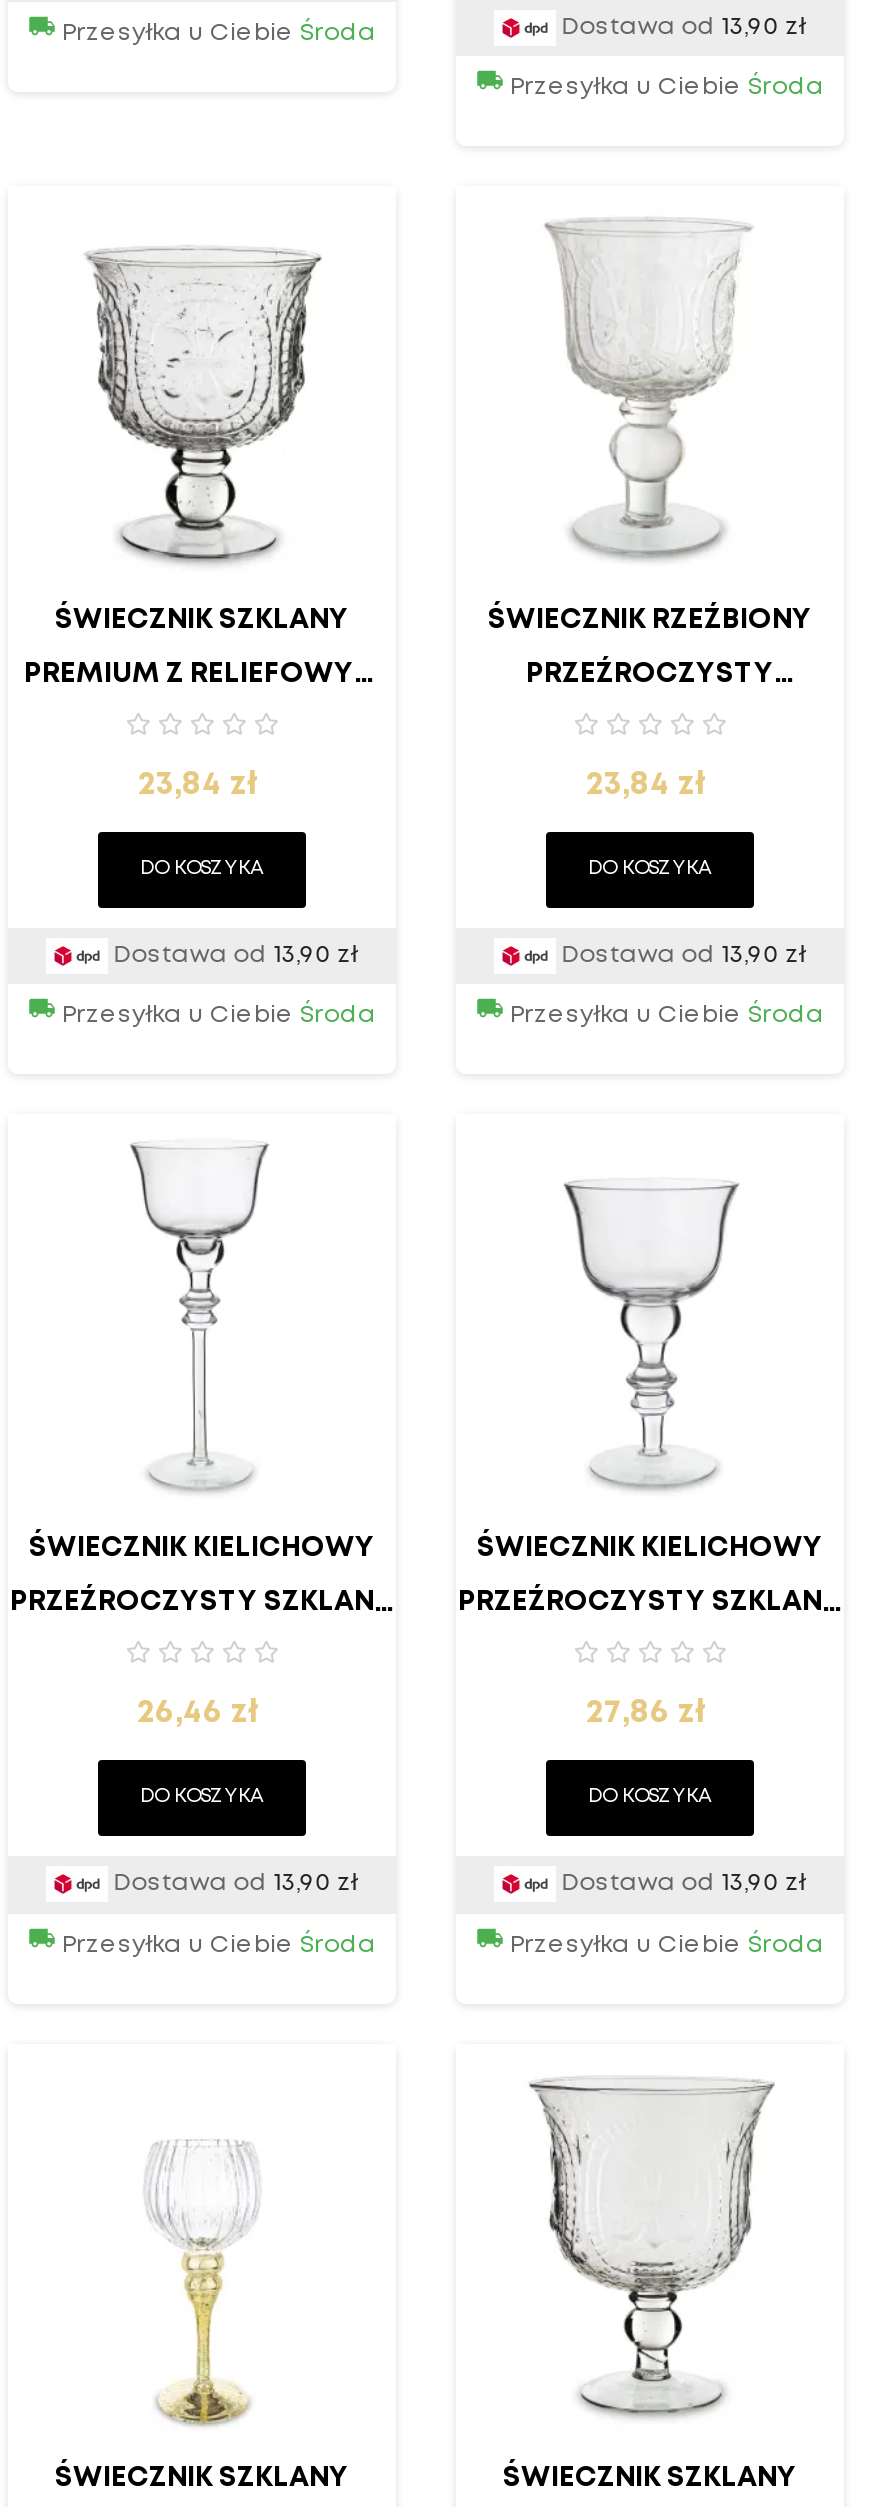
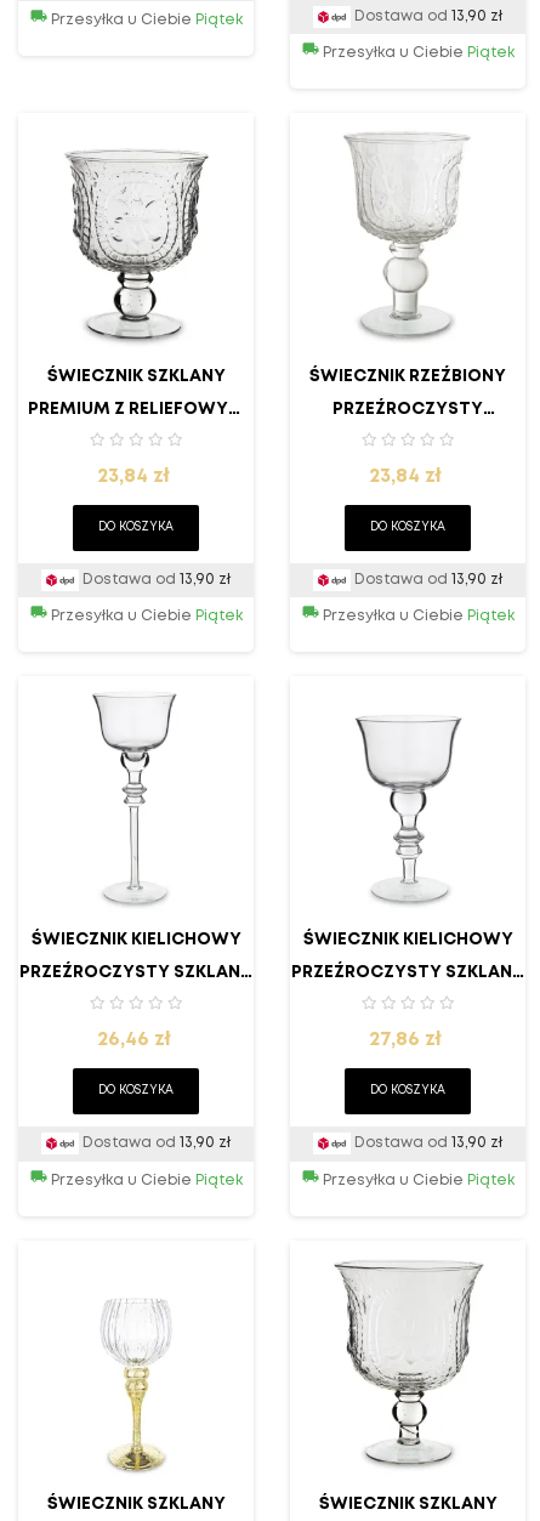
[62,22,376,44] Przesyłka u Ciebie Środa -> [50,14,242,27] Przesyłka u Ciebie Piątek
[510,76,824,98] Przesyłka u Ciebie Środa -> [322,46,514,60] Przesyłka u Ciebie Piątek
[62,1005,376,1027] Przesyłka u Ciebie Środa -> [50,610,242,623] Przesyłka u Ciebie Piątek
[510,1005,824,1027] Przesyłka u Ciebie Środa -> [322,610,514,623] Przesyłka u Ciebie Piątek
[62,1933,376,1955] Przesyłka u Ciebie Środa -> [50,1173,242,1187] Przesyłka u Ciebie Piątek
[510,1933,824,1955] Przesyłka u Ciebie Środa -> [322,1173,514,1187] Przesyłka u Ciebie Piątek

